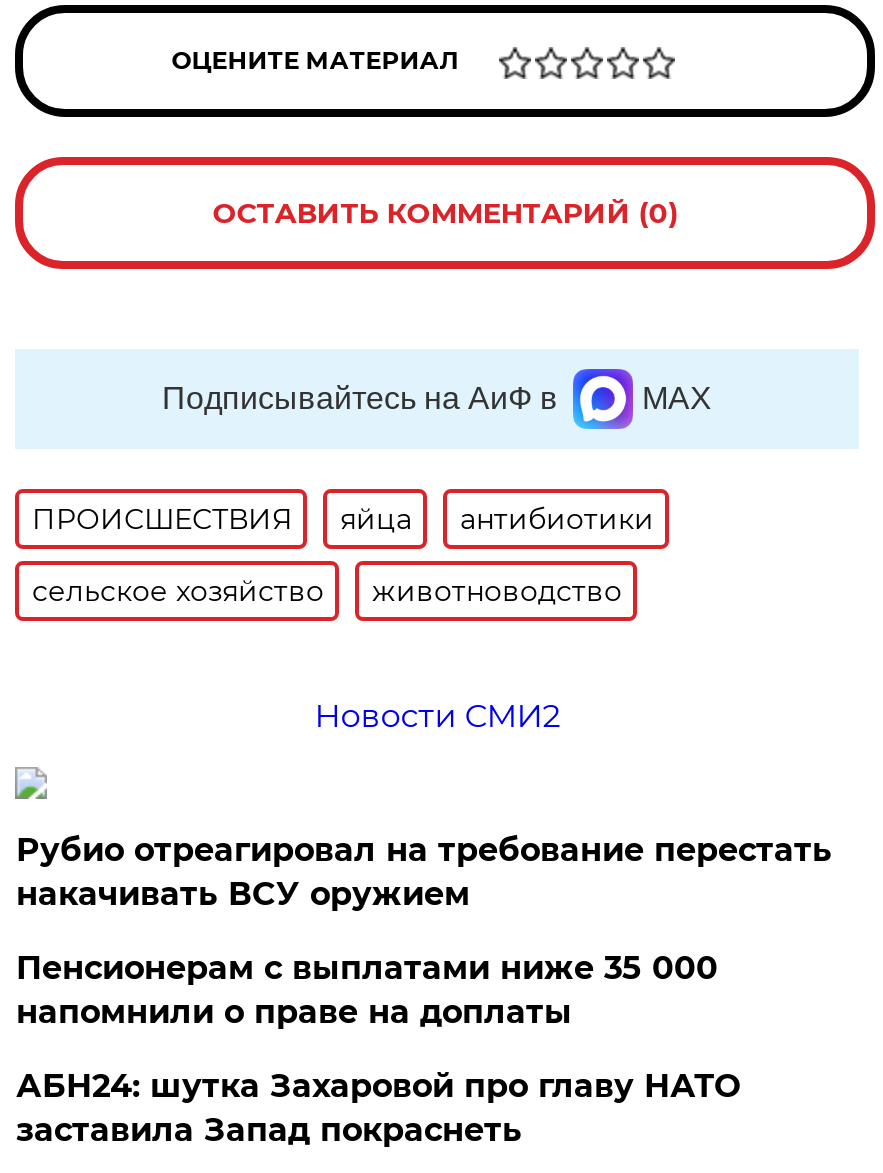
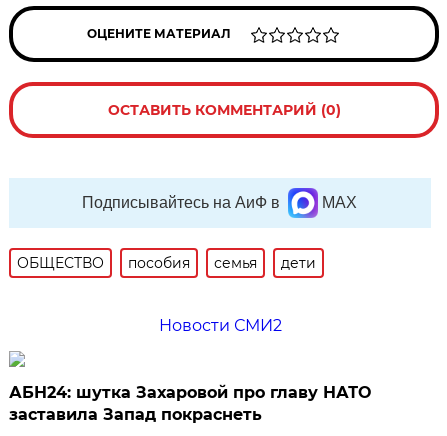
[32,501,654,609] ПРОИСШЕСТВИЯ | яйца | антибиотики | сельское хозяйство | животноводство -> [17,254,316,272] ОБЩЕСТВО | пособия | семья | дети
[16,831,832,1031] Рубио отреагировал на требование перестать | накачивать ВСУ оружием | Пенсионерам с выплатами ниже 35 000 | напомнили о праве на доплаты -> none

